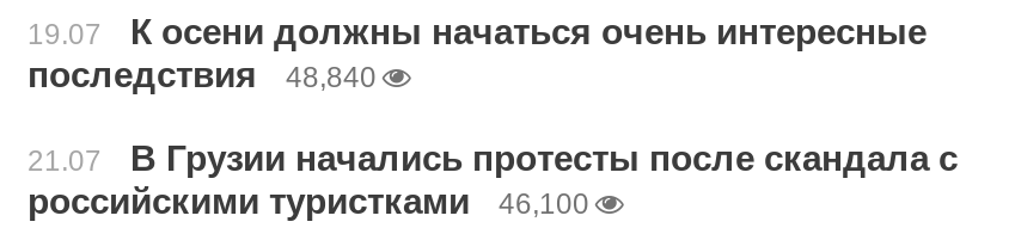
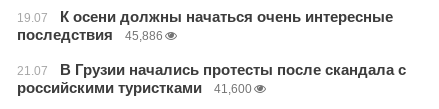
[27,54,377,94] последствия 48,840 -> [17,26,163,43] последствия 45,886
[27,180,589,221] российскими туристками 46,100 -> [17,79,252,96] российскими туристками 41,600

